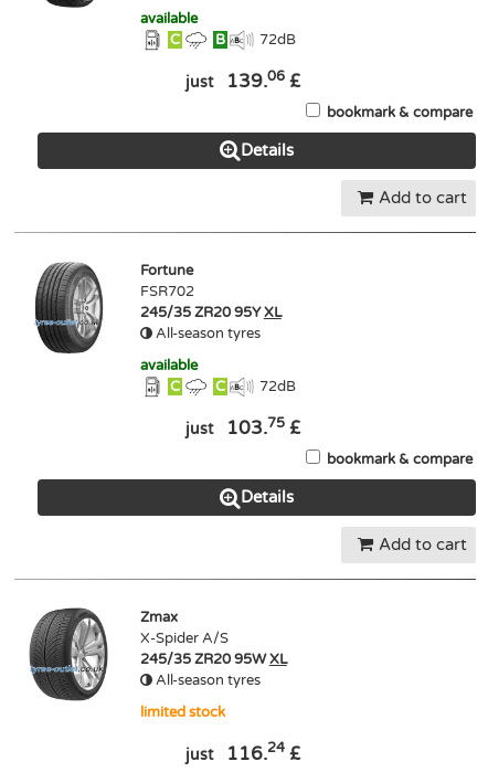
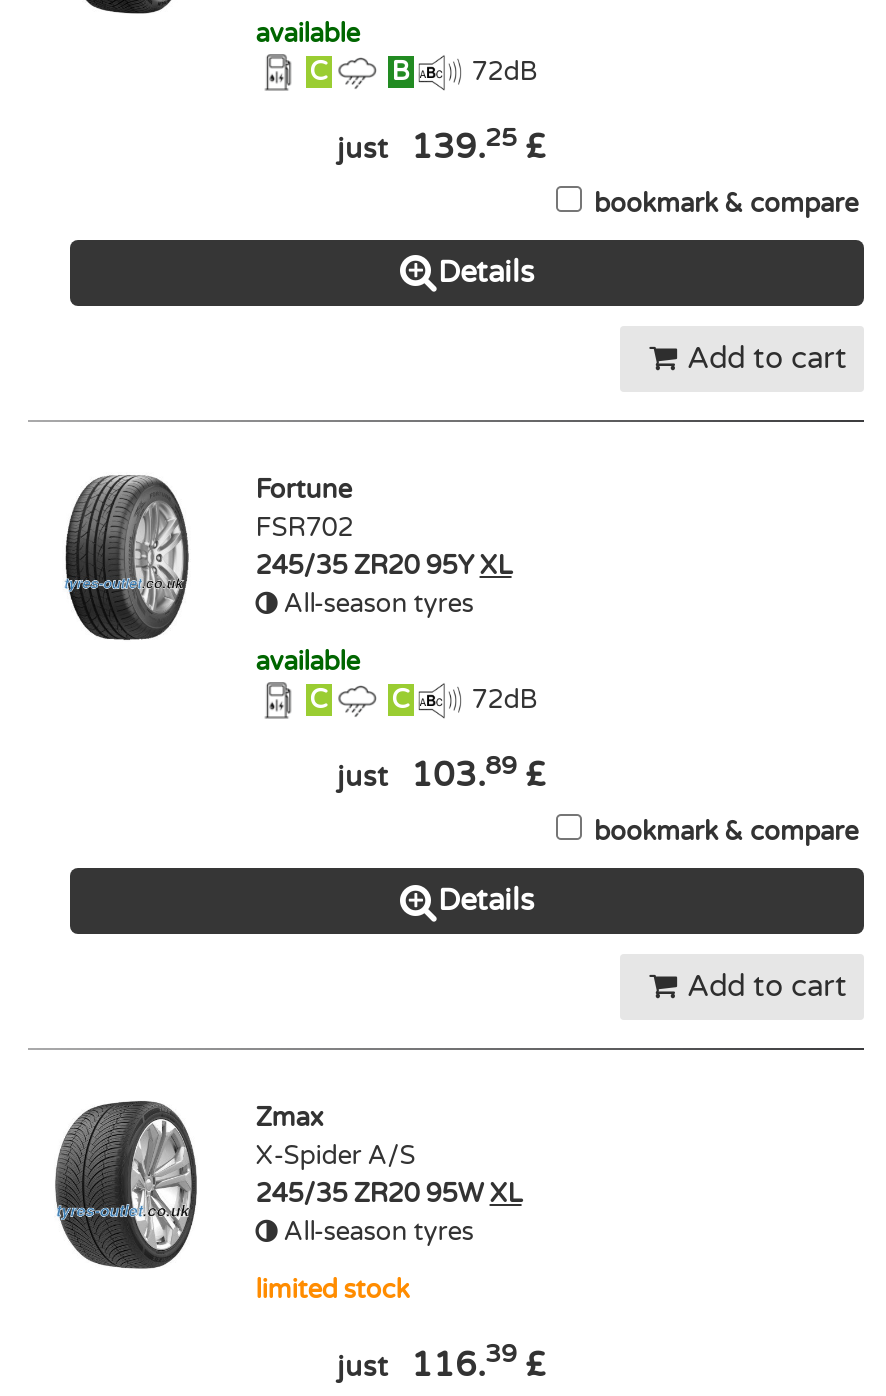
[185,67,300,93] just 139.06 £ -> [337,121,545,168] just 139.25 £
[185,414,300,440] just 103.75 £ -> [337,749,545,796] just 103.89 £
[185,739,300,765] just 116.24 £ -> [337,1339,545,1386] just 116.39 £

